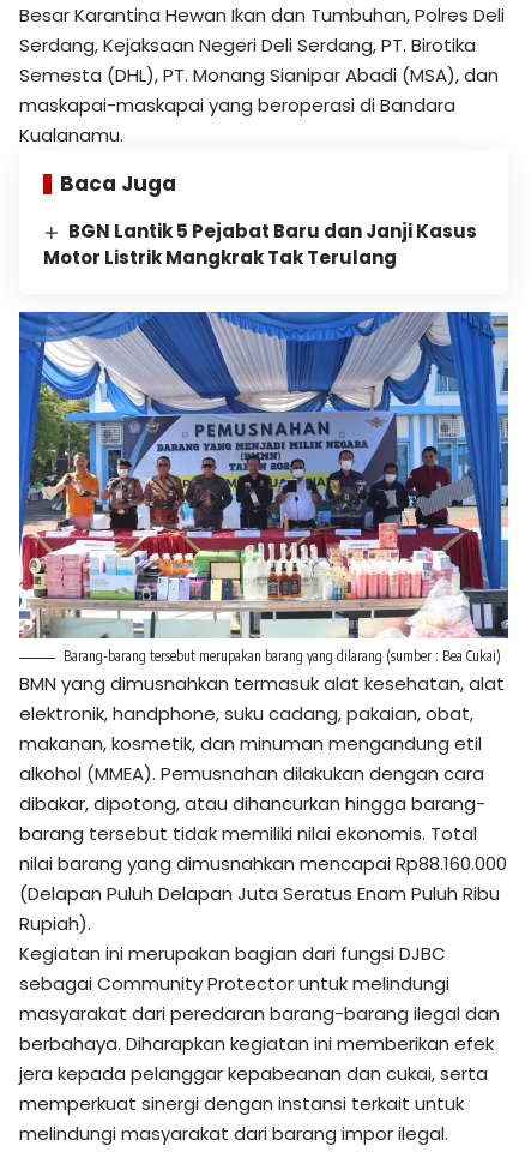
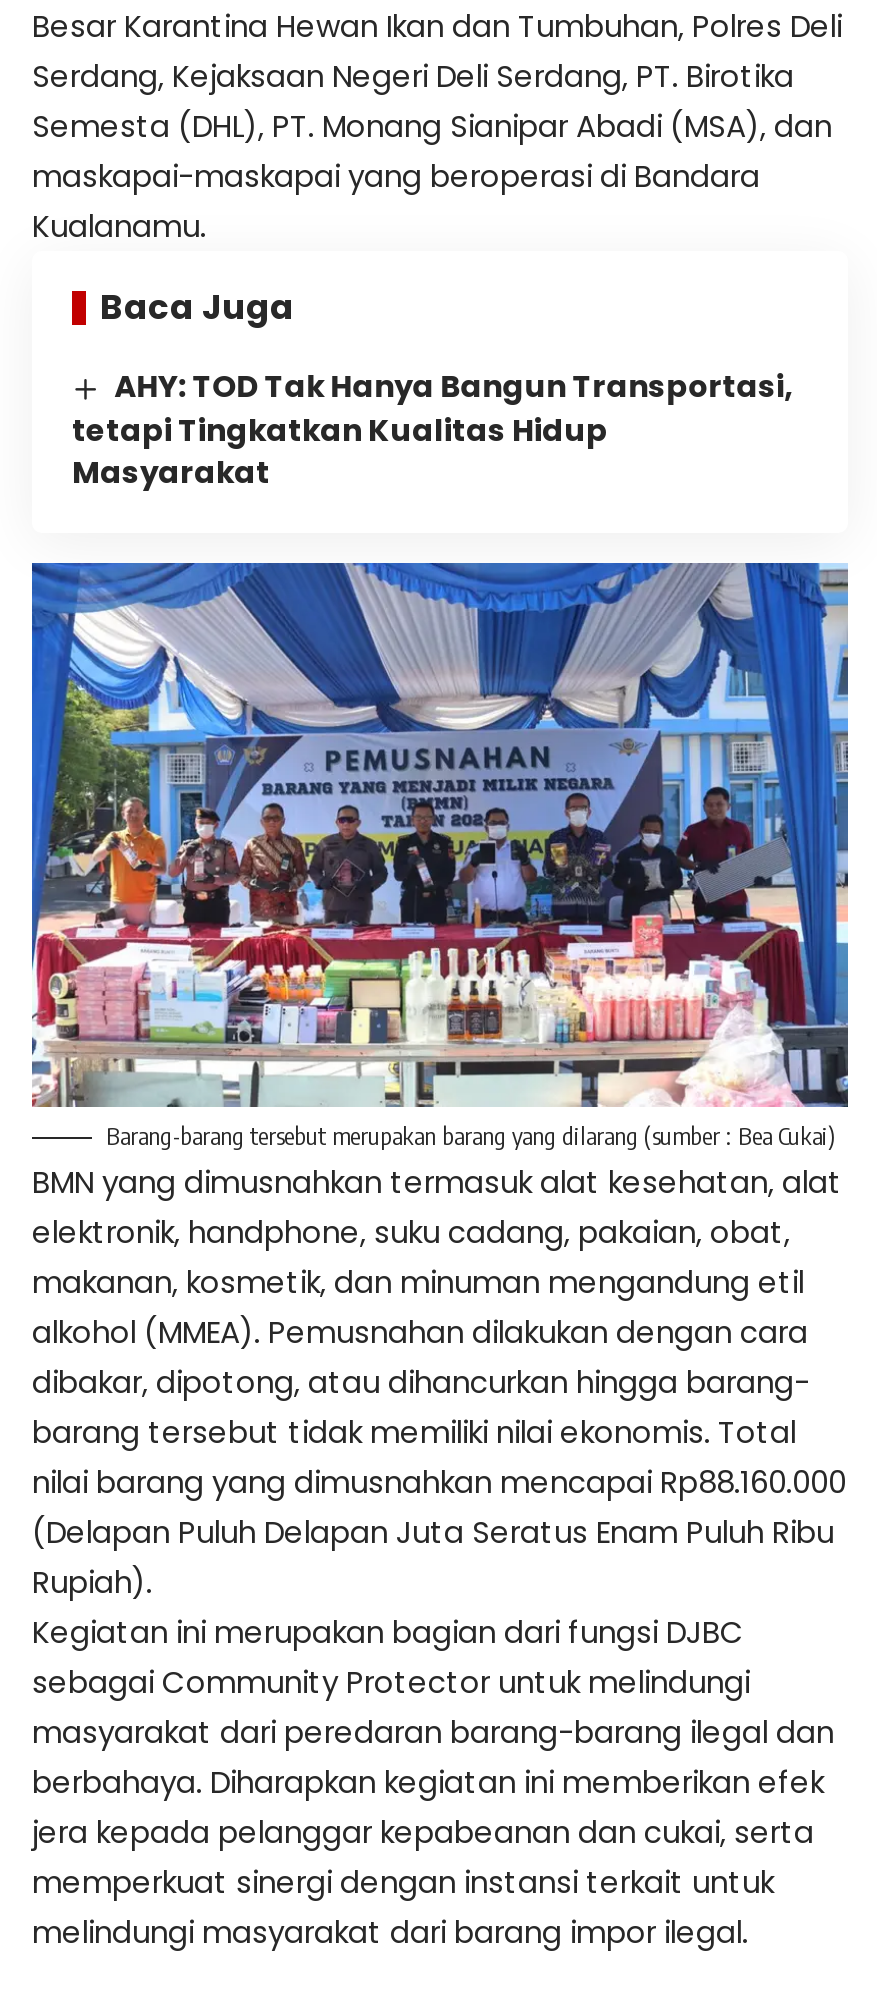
[43,219,477,270] BGN Lantik 5 Pejabat Baru dan Janji Kasus | Motor Listrik Mangkrak Tak Terulang -> [72,365,792,493] AHY: TOD Tak Hanya Bangun Transportasi, | tetapi Tingkatkan Kualitas Hidup | Masyarakat

